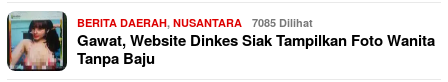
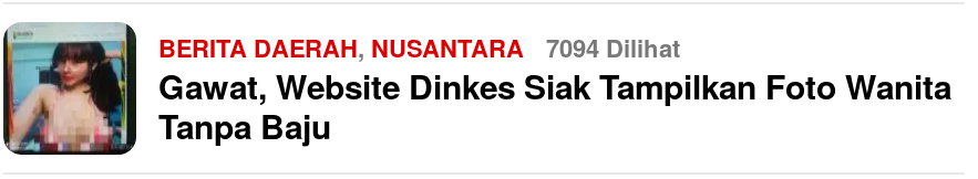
[77,15,313,30] BERITA DAERAH, NUSANTARA 7085 Dilihat -> [158,32,681,65] BERITA DAERAH, NUSANTARA 7094 Dilihat

